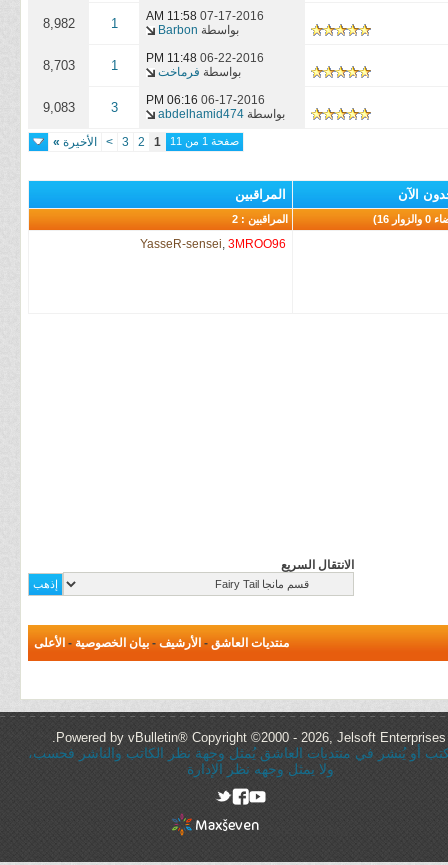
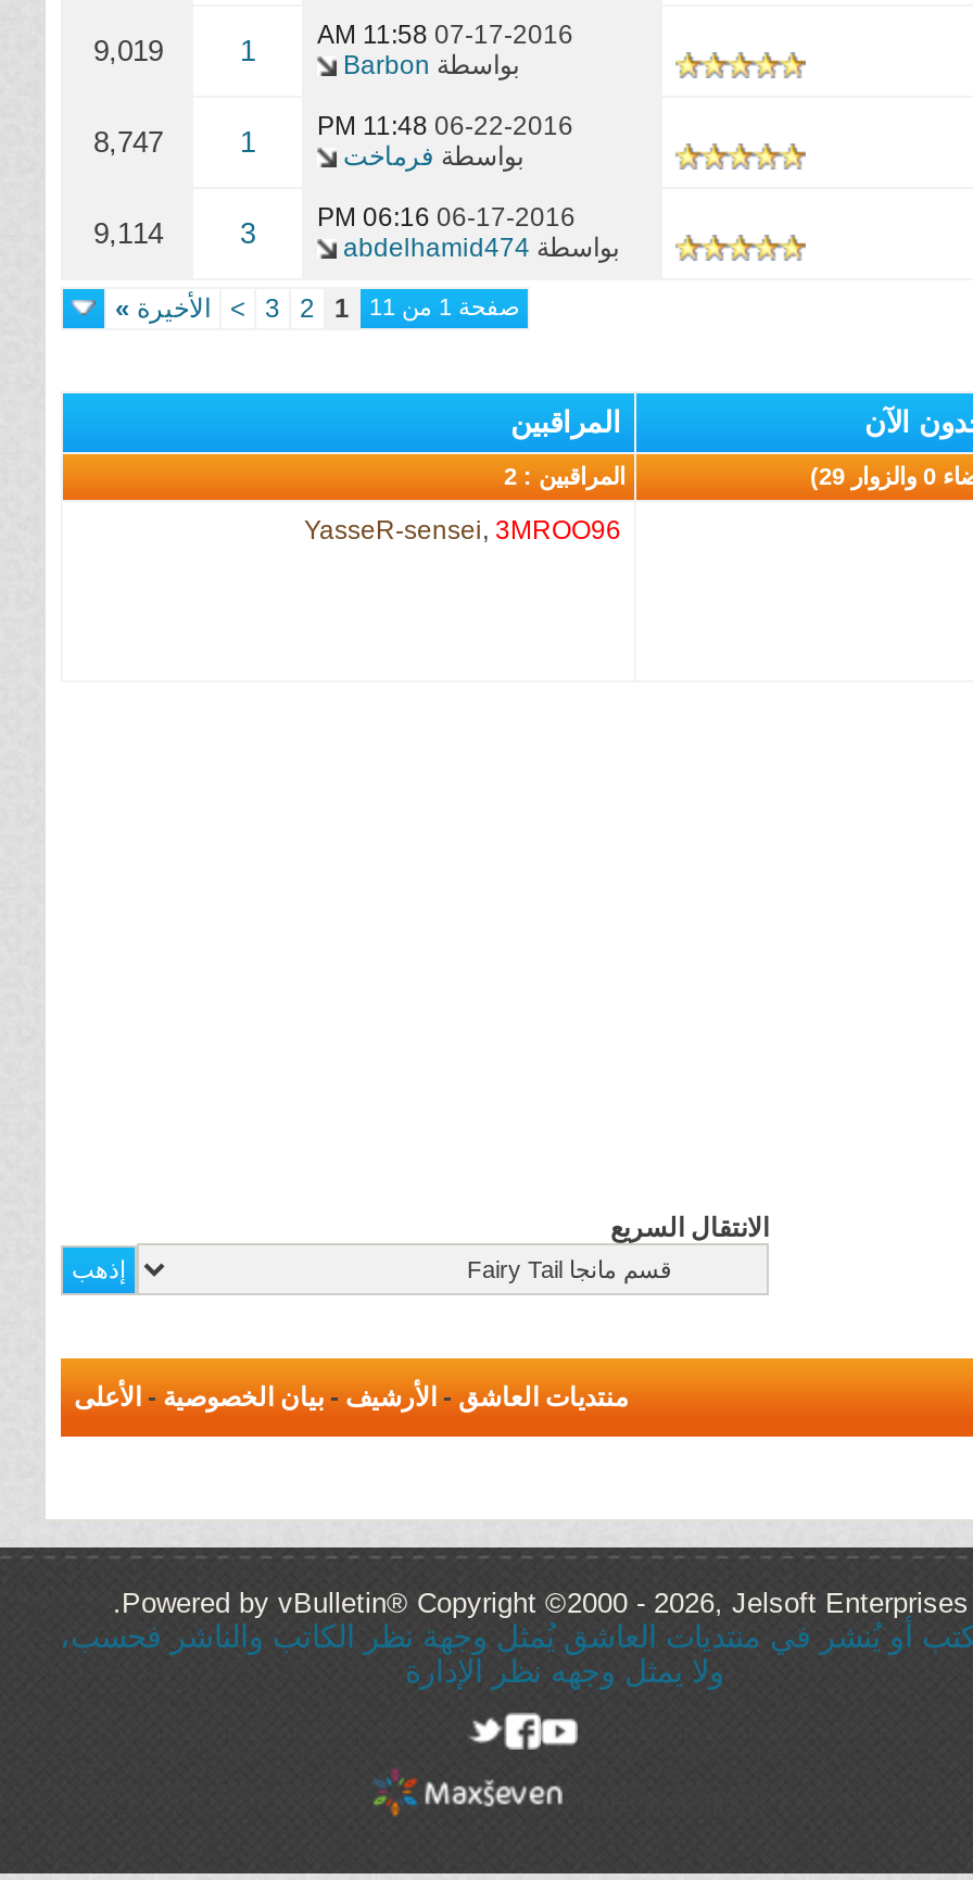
[43,16,75,31] 8,982 -> [93,35,163,67] 9,019
[43,58,75,73] 8,703 -> [93,126,163,159] 8,747
[43,100,75,115] 9,083 -> [93,217,163,250] 9,114

